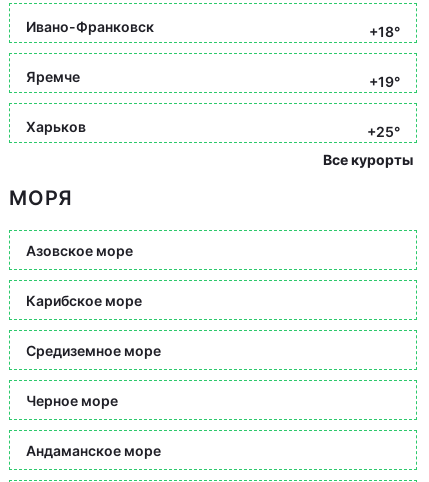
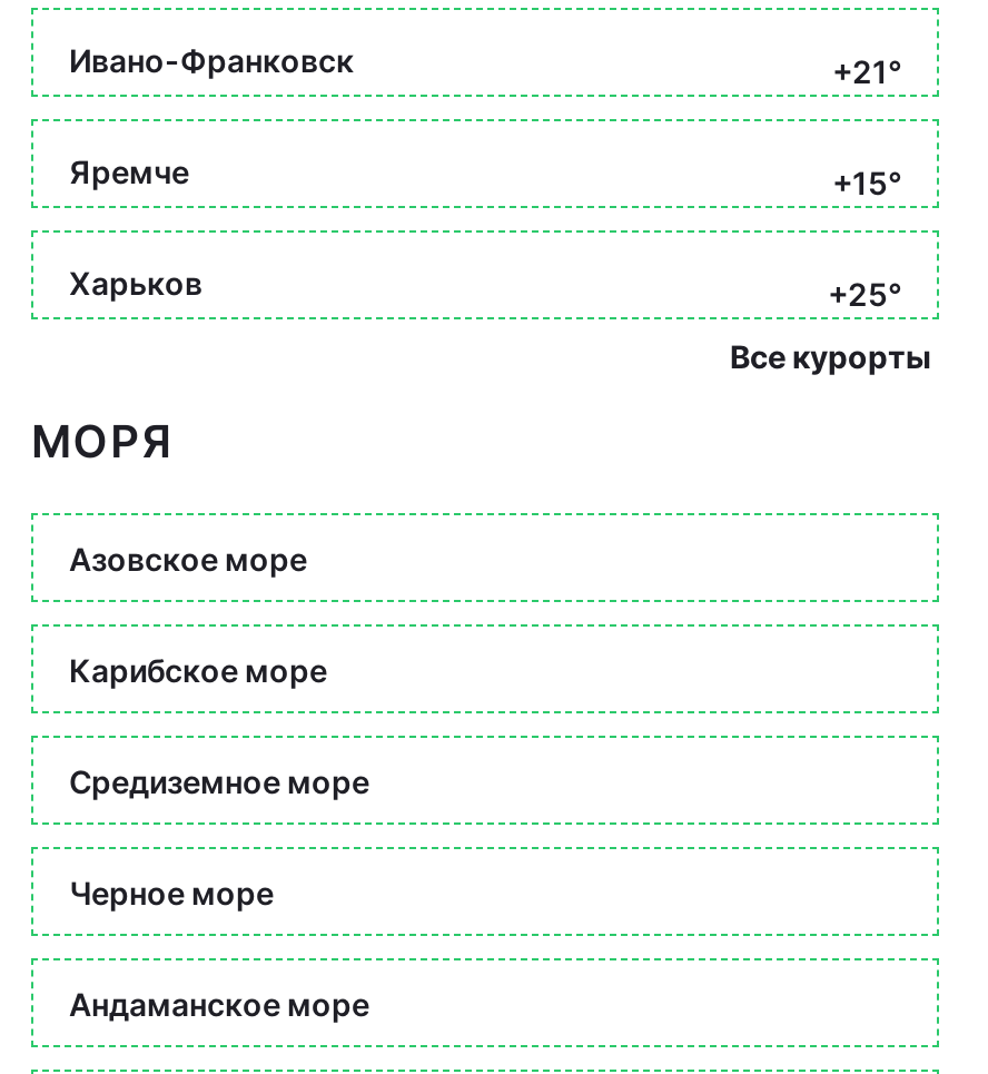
[369,23,400,40] +18° -> [832,52,901,90] +21°
[369,73,400,90] +19° -> [832,164,901,201] +15°

